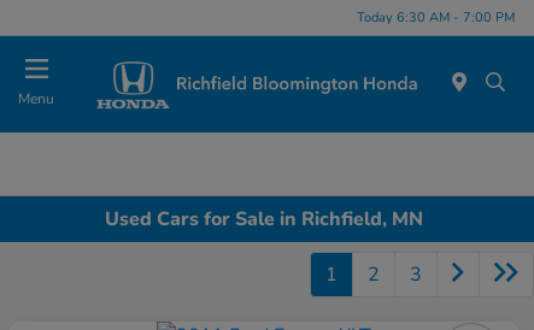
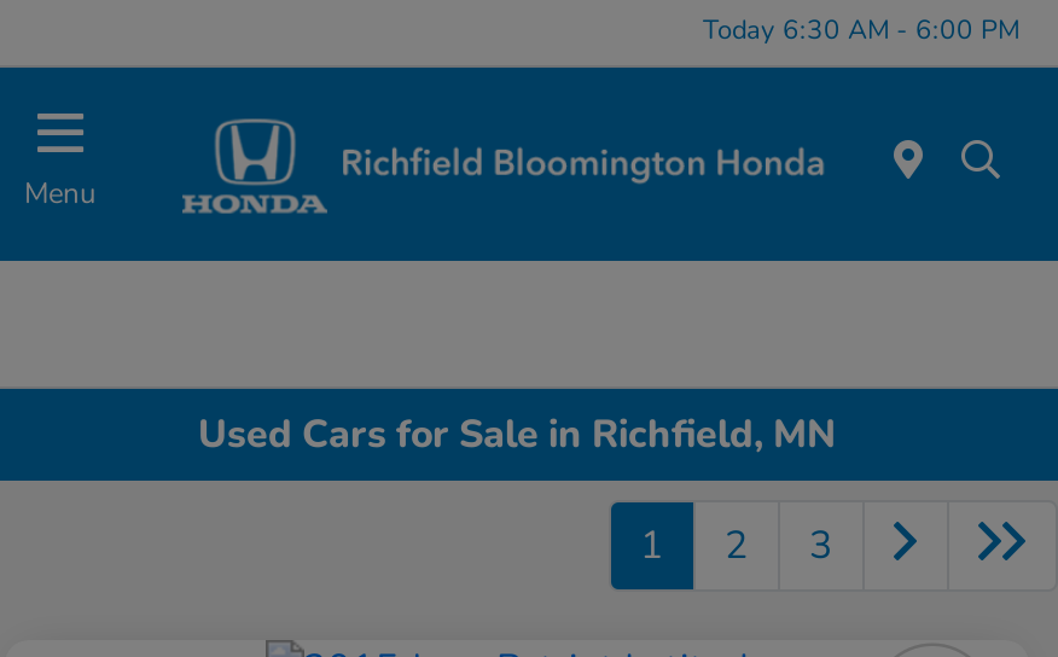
[357,8,515,26] Today 6:30 AM - 7:00 PM -> [703,11,1019,47] Today 6:30 AM - 6:00 PM

